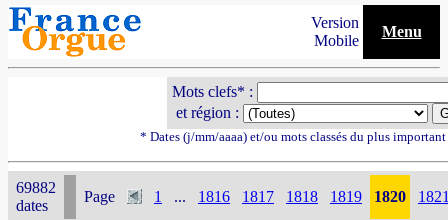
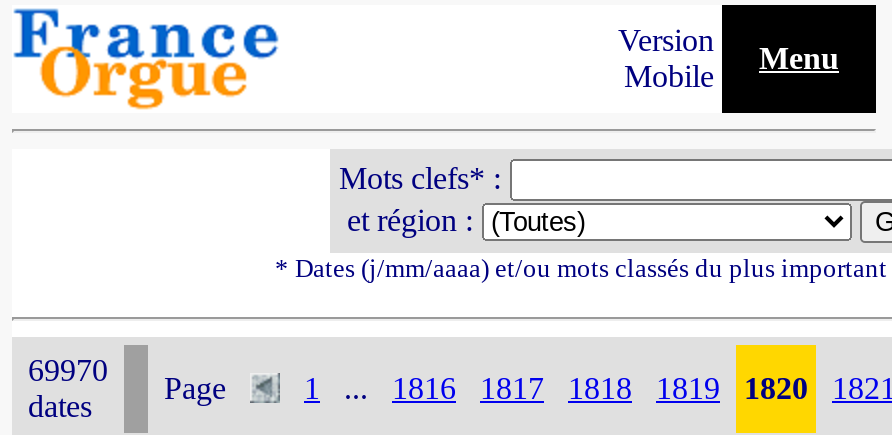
[16,179,56,196] 69882 -> [28,353,108,387] 69970

